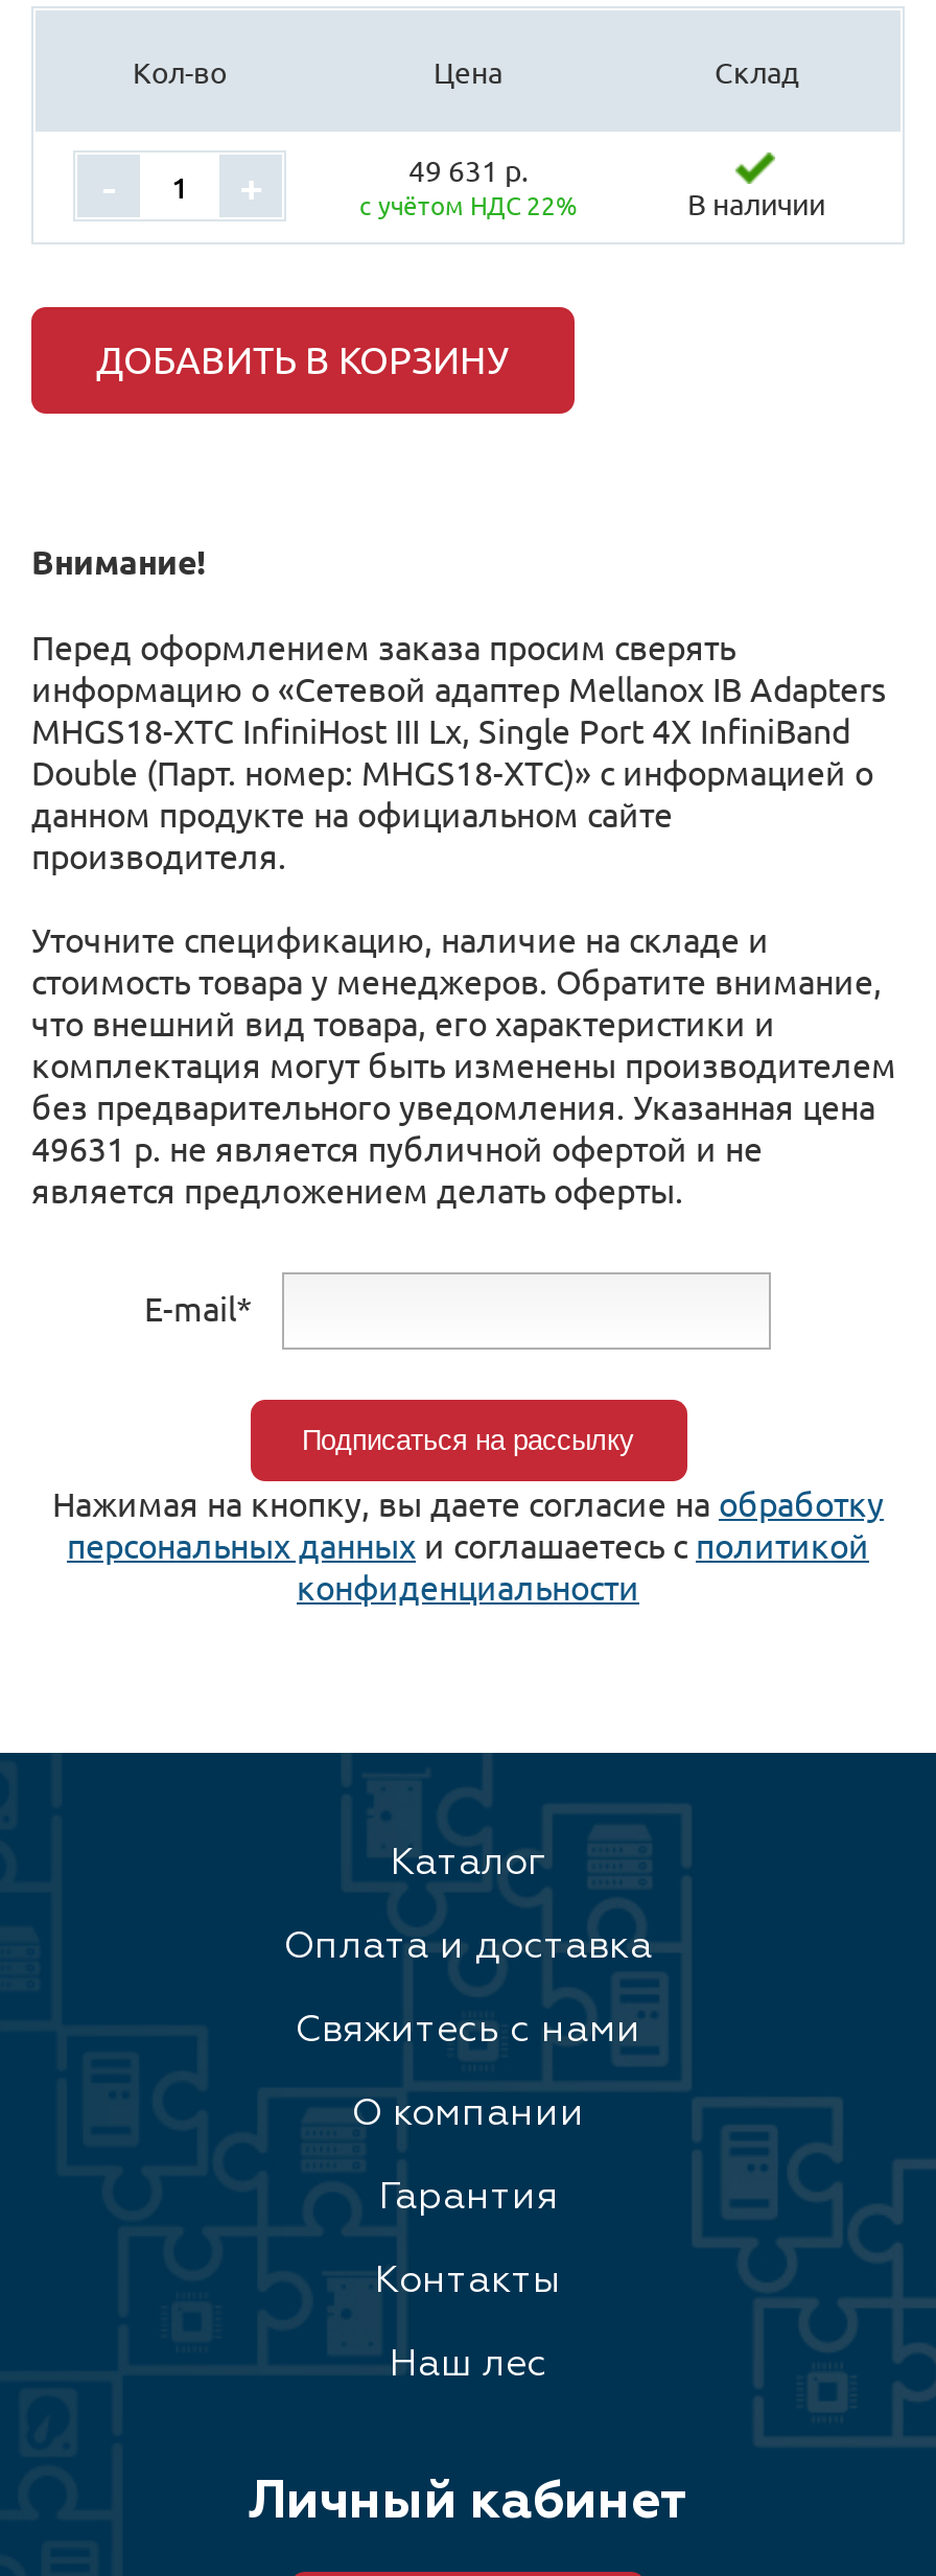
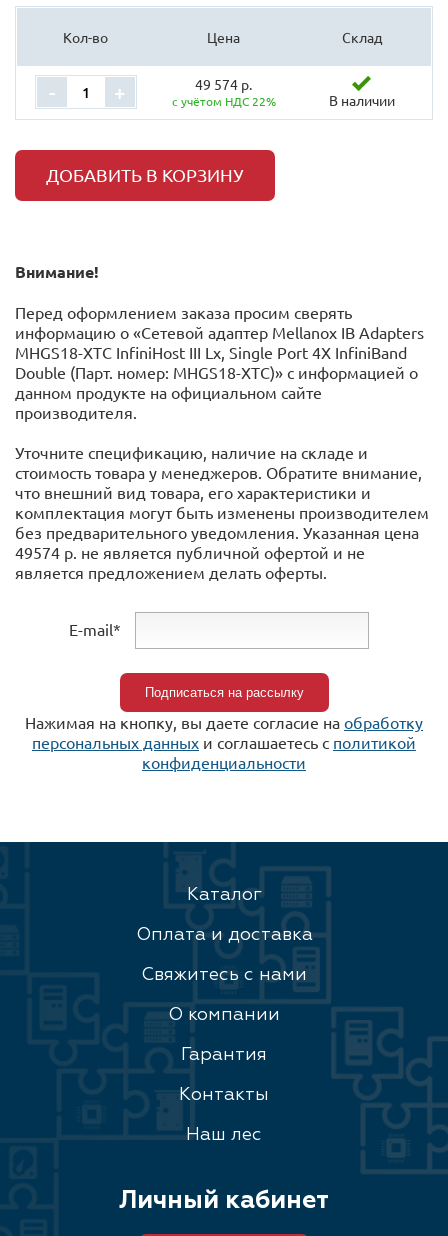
[408,150,528,188] 49 631 р. -> [195,75,252,93] 49 574 р.
[31,1126,763,1168] 49631 р. не является публичной офертой и не -> [15,542,365,562] 49574 р. не является публичной офертой и не

